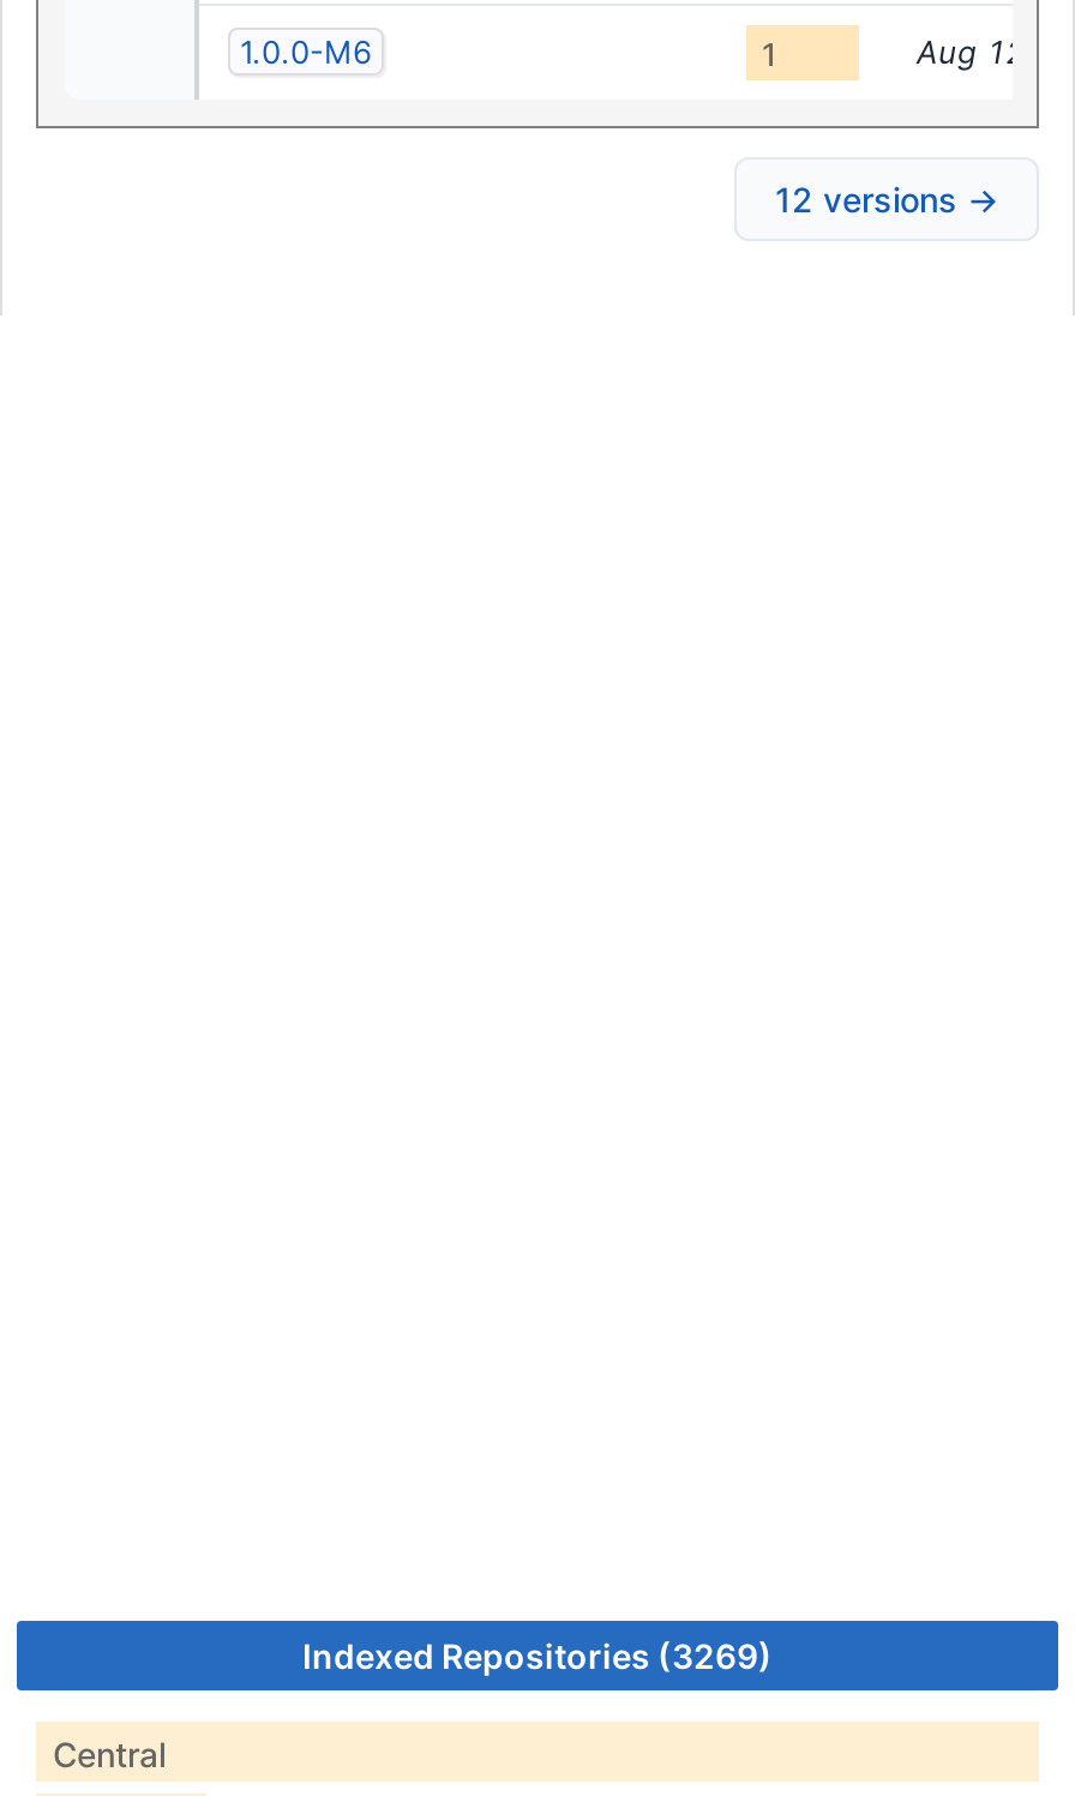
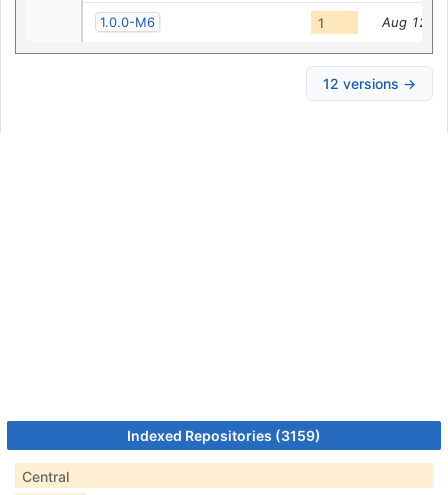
[302,1635,773,1676] Indexed Repositories (3269) -> [127,427,321,444] Indexed Repositories (3159)

